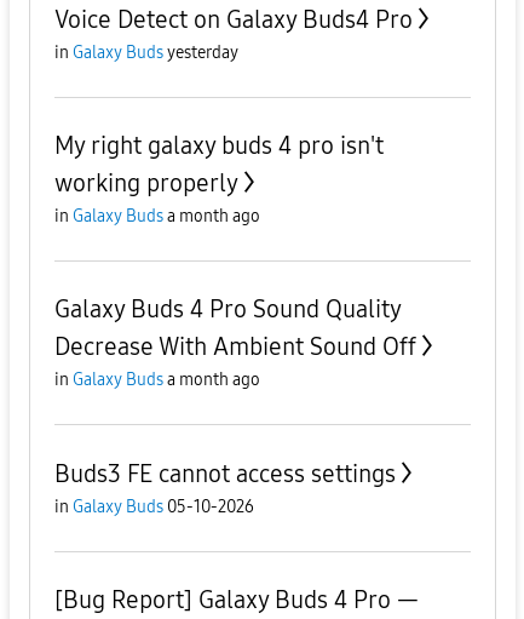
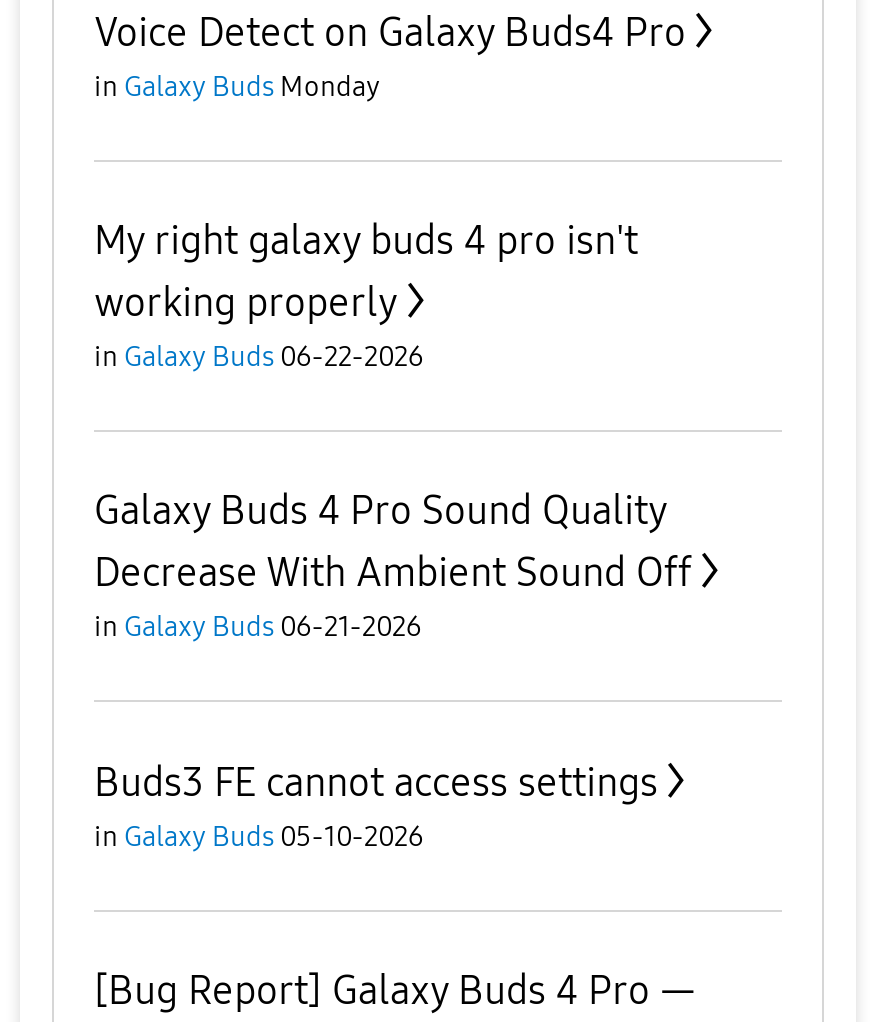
[54,42,238,63] in Galaxy Buds yesterday -> [94,70,380,104] in Galaxy Buds Monday
[54,206,260,227] in Galaxy Buds a month ago -> [94,340,424,374] in Galaxy Buds 06-22-2026
[54,369,260,390] in Galaxy Buds a month ago -> [94,610,422,644] in Galaxy Buds 06-21-2026

